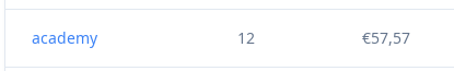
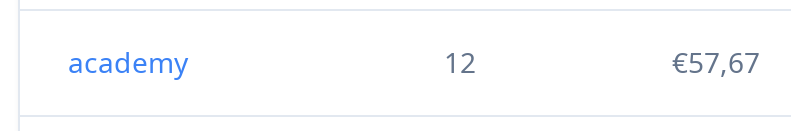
[362,27,410,48] €57,57 -> [672,43,760,81] €57,67

